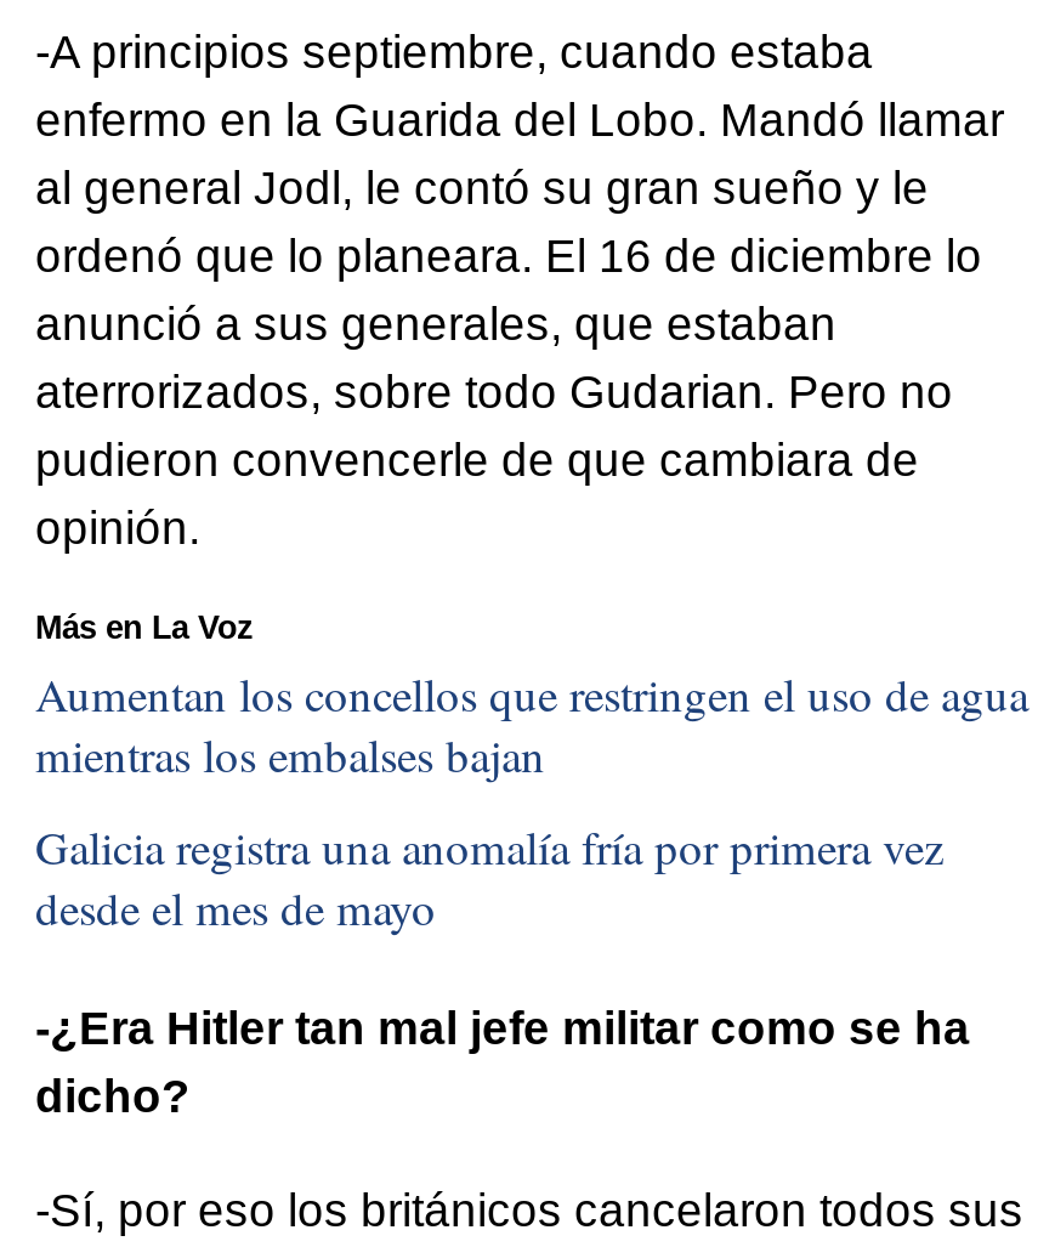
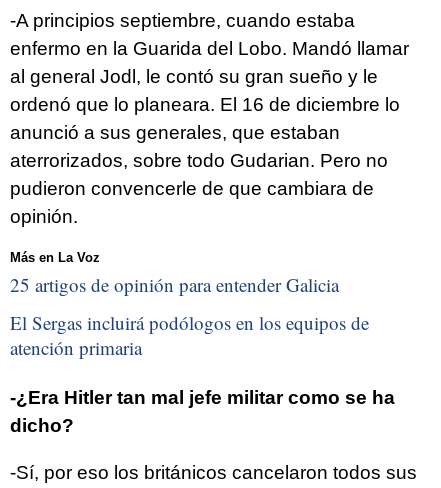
[35,663,1028,785] Aumentan los concellos que restringen el uso de agua | mientras los embalses bajan -> [10,272,339,297] 25 artigos de opinión para entender Galicia
[35,815,943,937] Galicia registra una anomalía fría por primera vez | desde el mes de mayo -> [10,310,369,360] El Sergas incluirá podólogos en los equipos de | atención primaria

